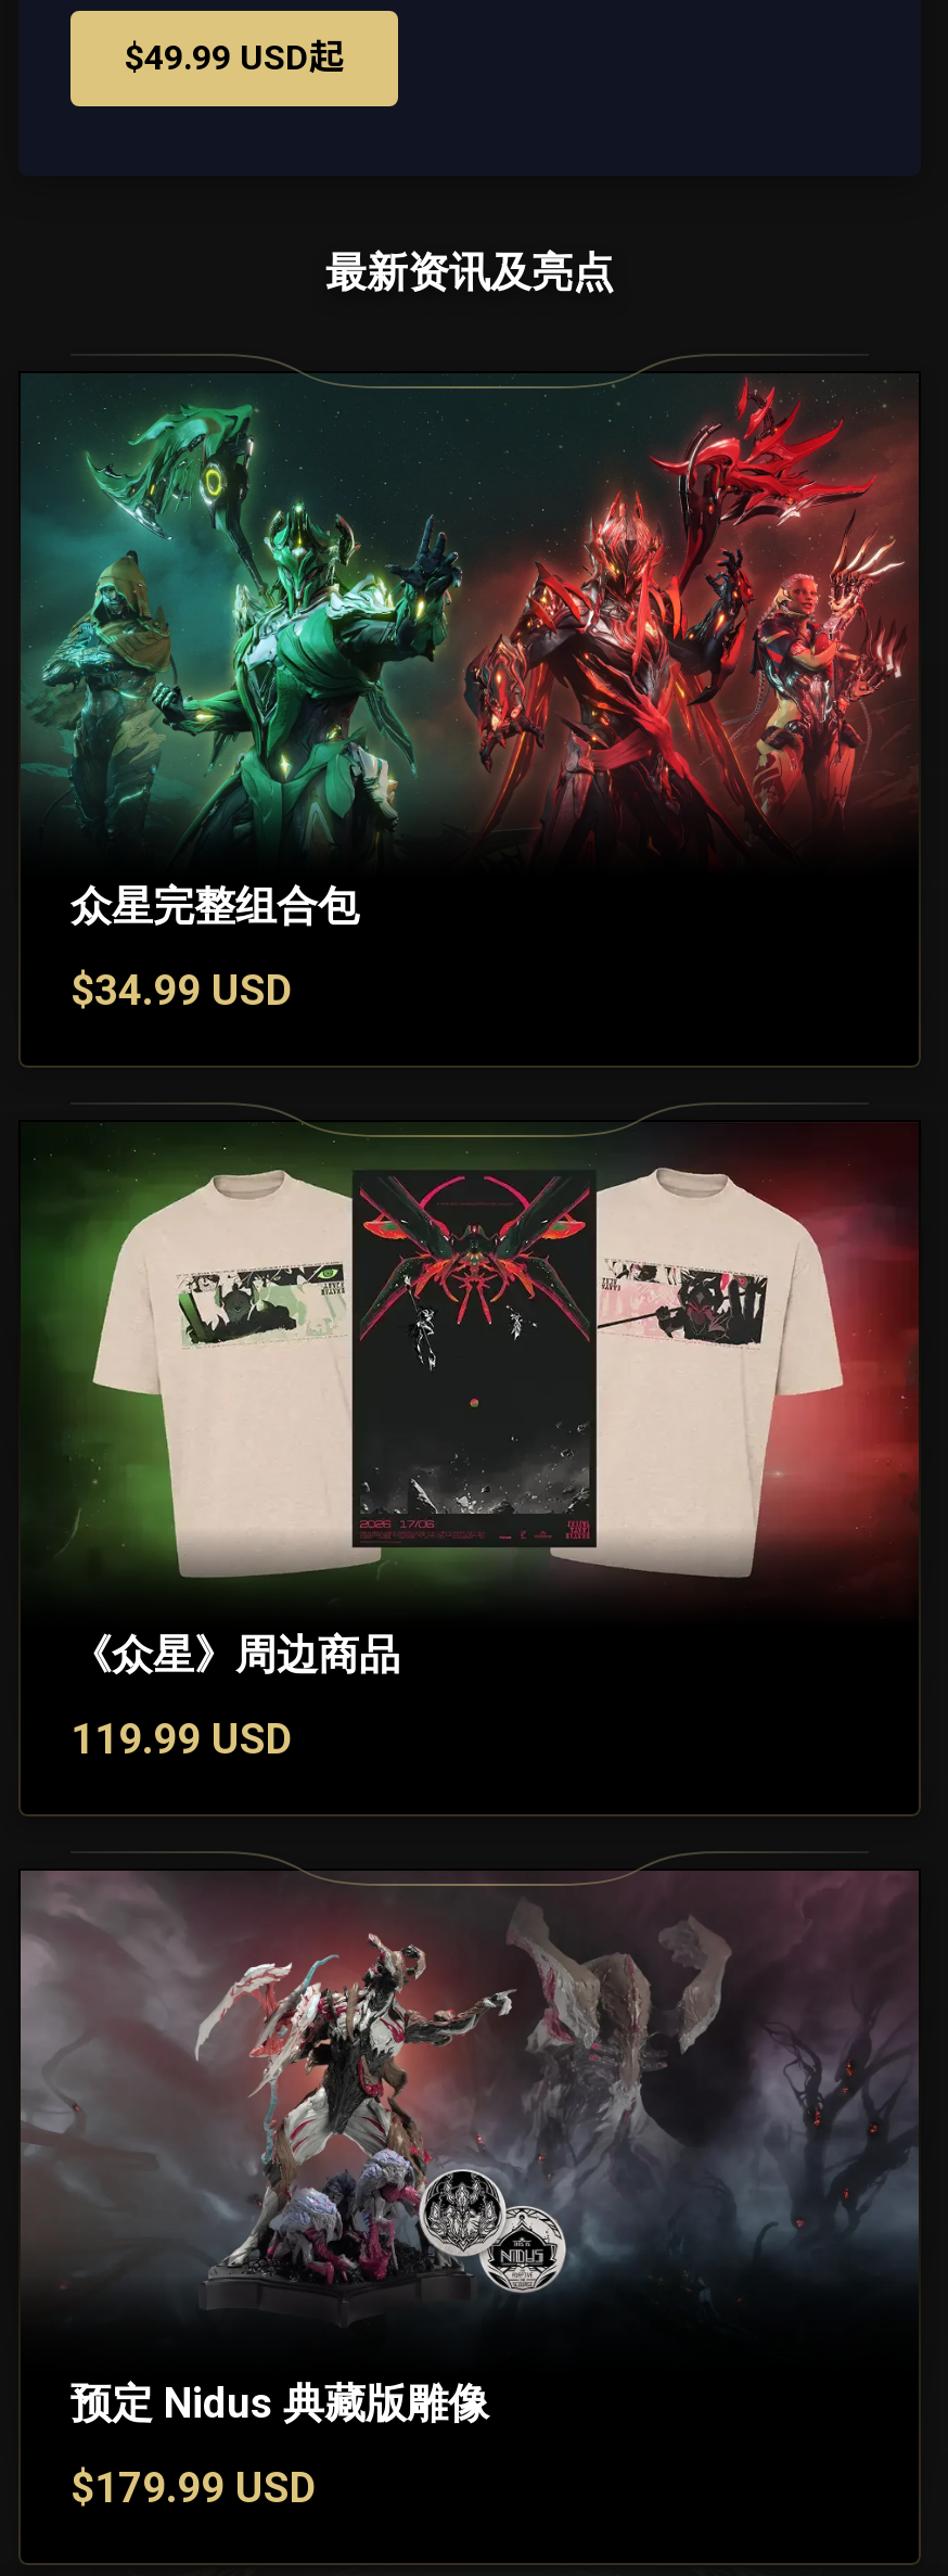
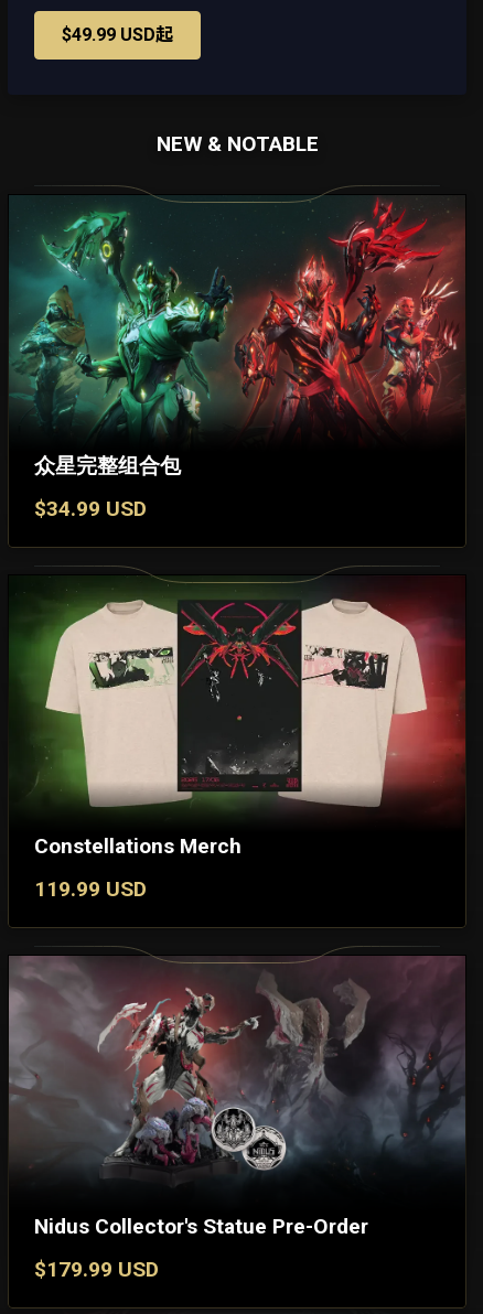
[325,247,614,297] 最新资讯及亮点 -> [156,131,318,156] NEW & NOTABLE
[71,1629,400,1679] 《众星》周边商品 -> [34,833,241,858] Constellations Merch
[71,2377,489,2427] 预定 Nidus 典藏版雕像 -> [34,1213,368,1238] Nidus Collector's Statue Pre-Order

